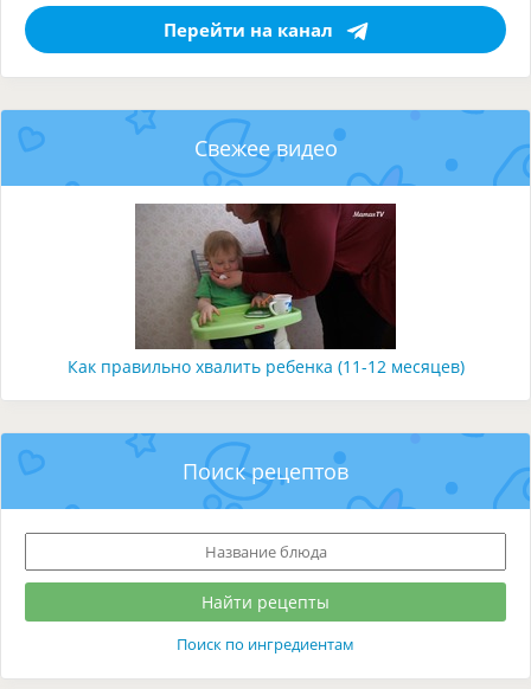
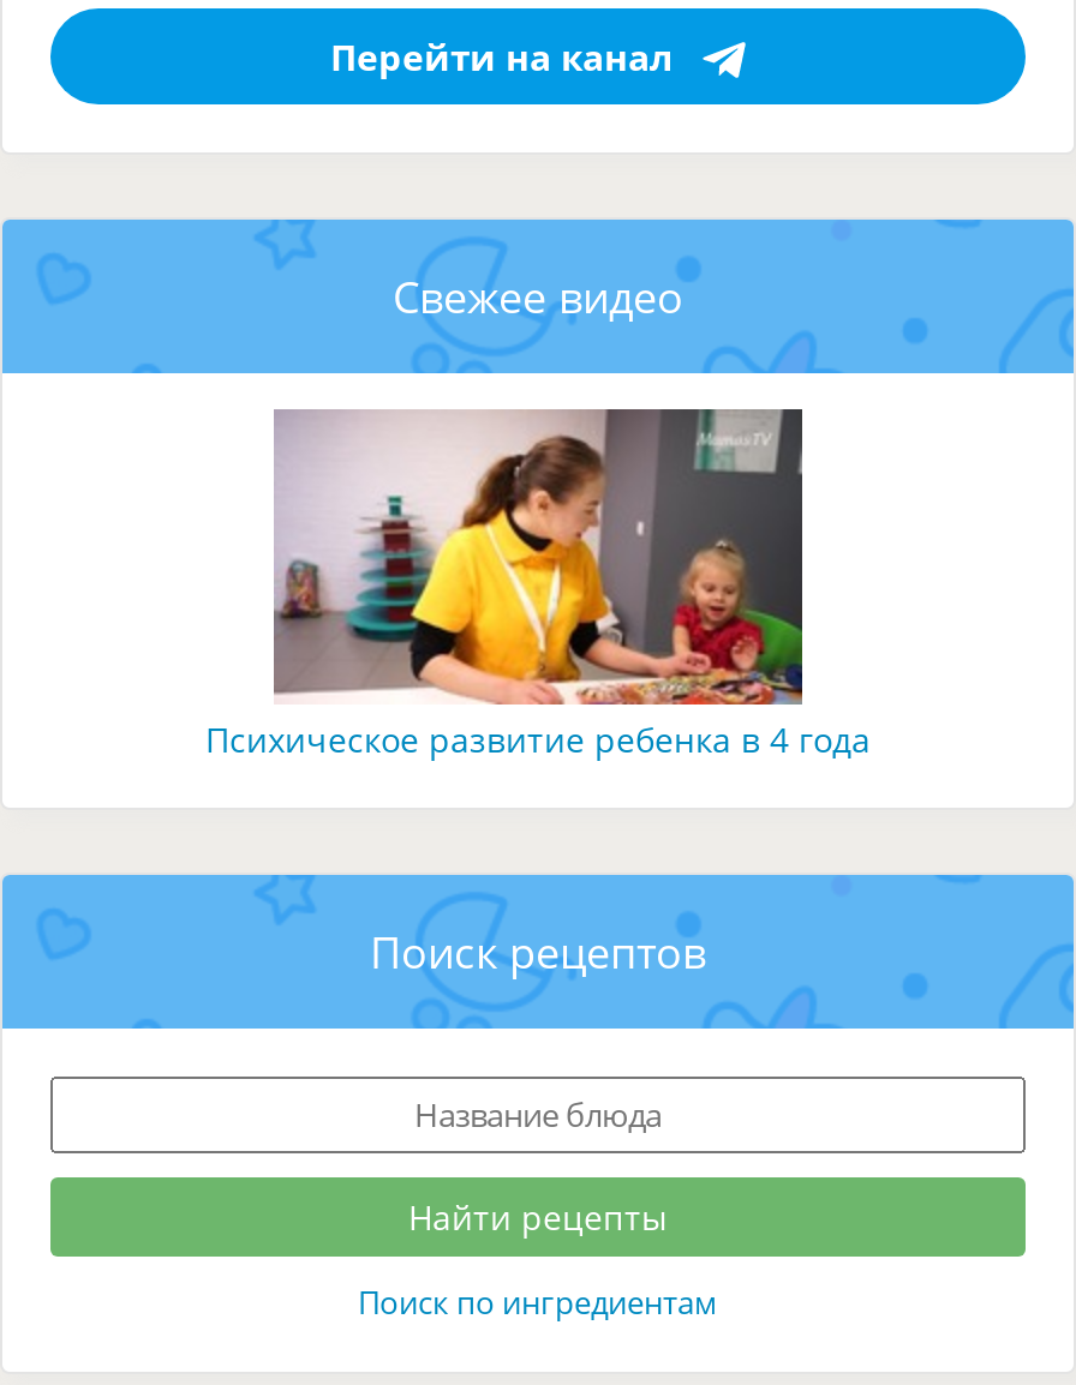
[67,202,464,377] [image] | Как правильно хвалить ребенка (11-12 месяцев) -> [205,409,871,762] [image] | Психическое развитие ребенка в 4 года

